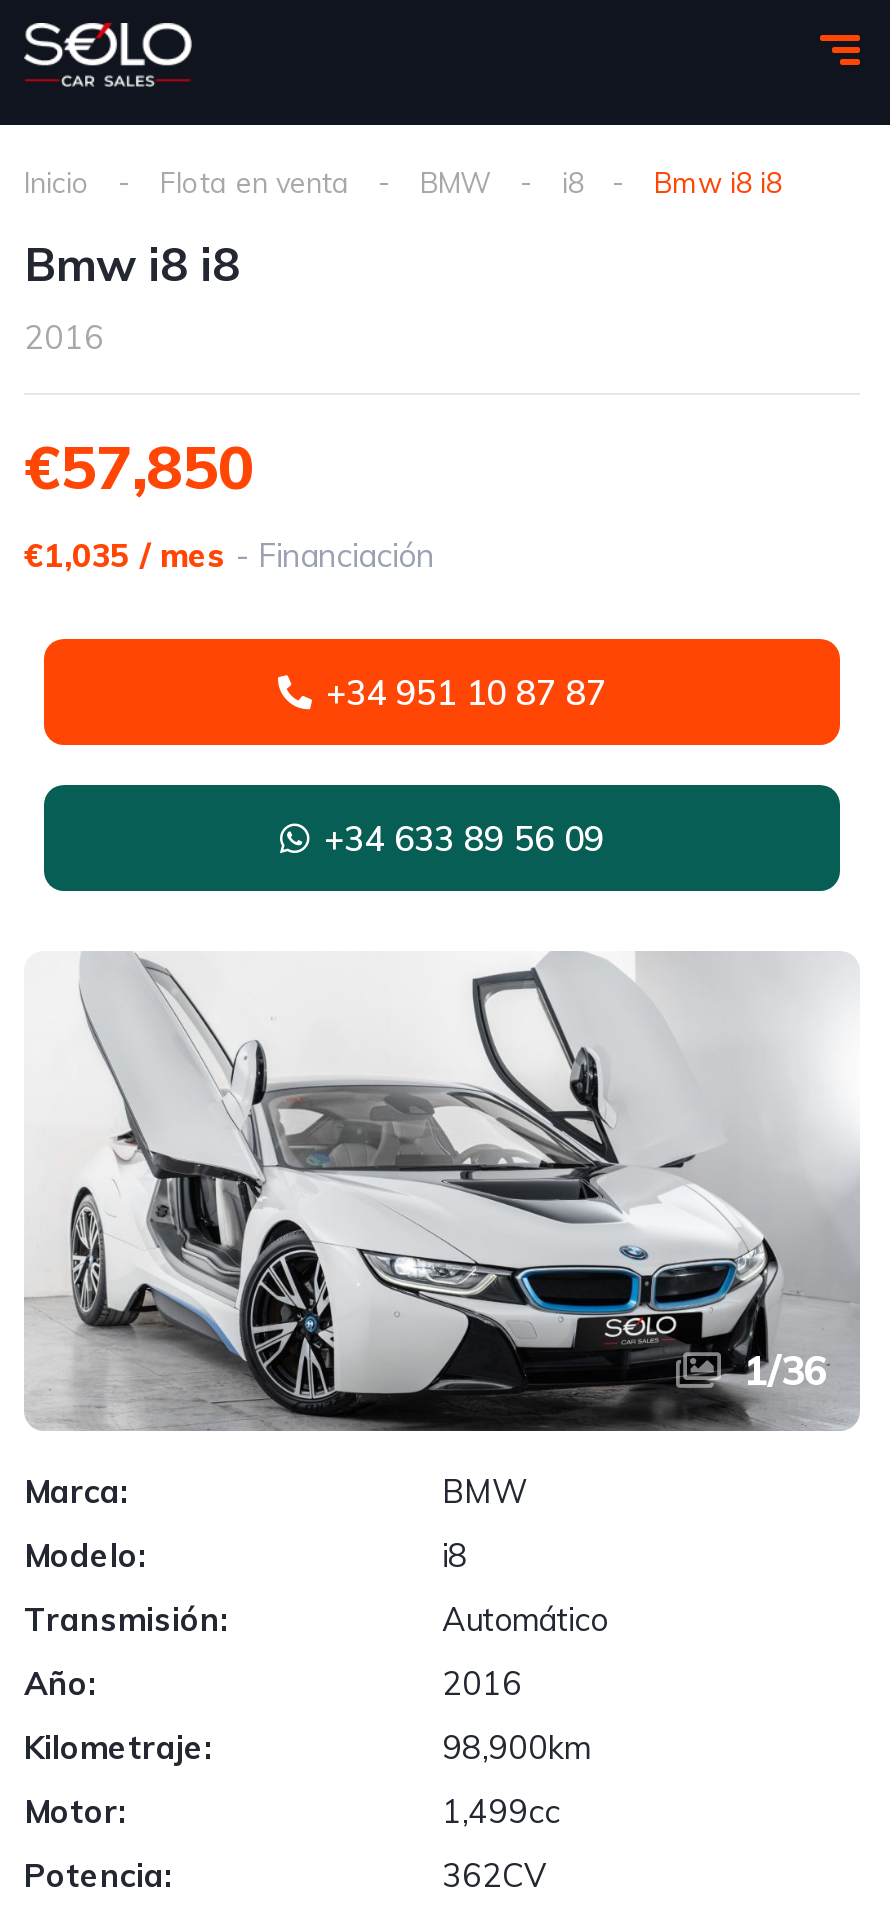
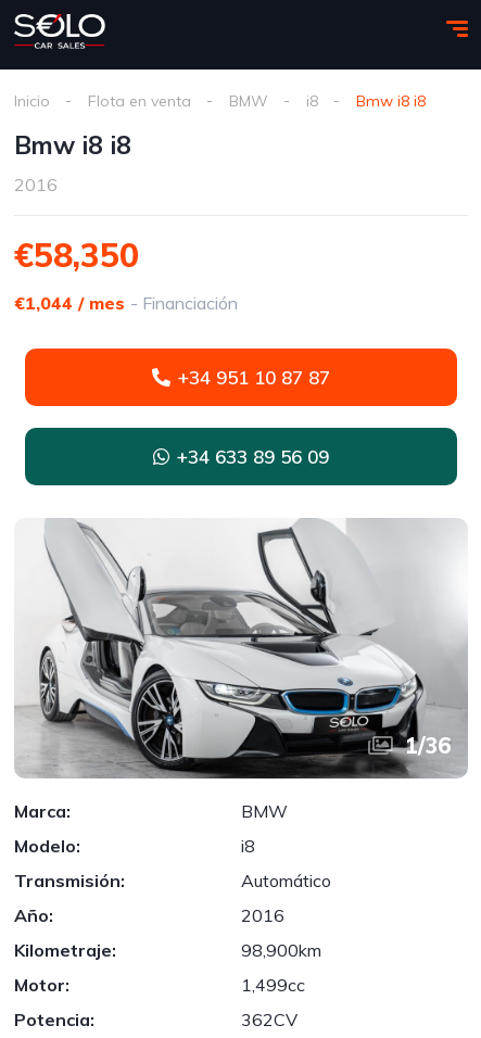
[24,429,254,505] €57,850 -> [14,235,139,276] €58,350
[24,535,434,575] €1,035 / mes - Financiación -> [14,292,238,314] €1,044 / mes - Financiación

